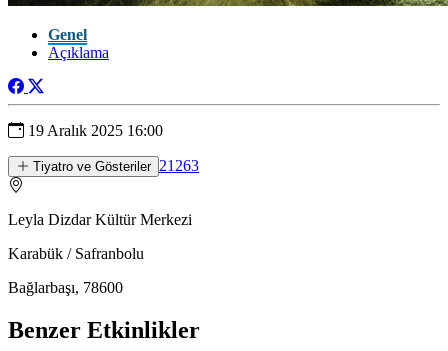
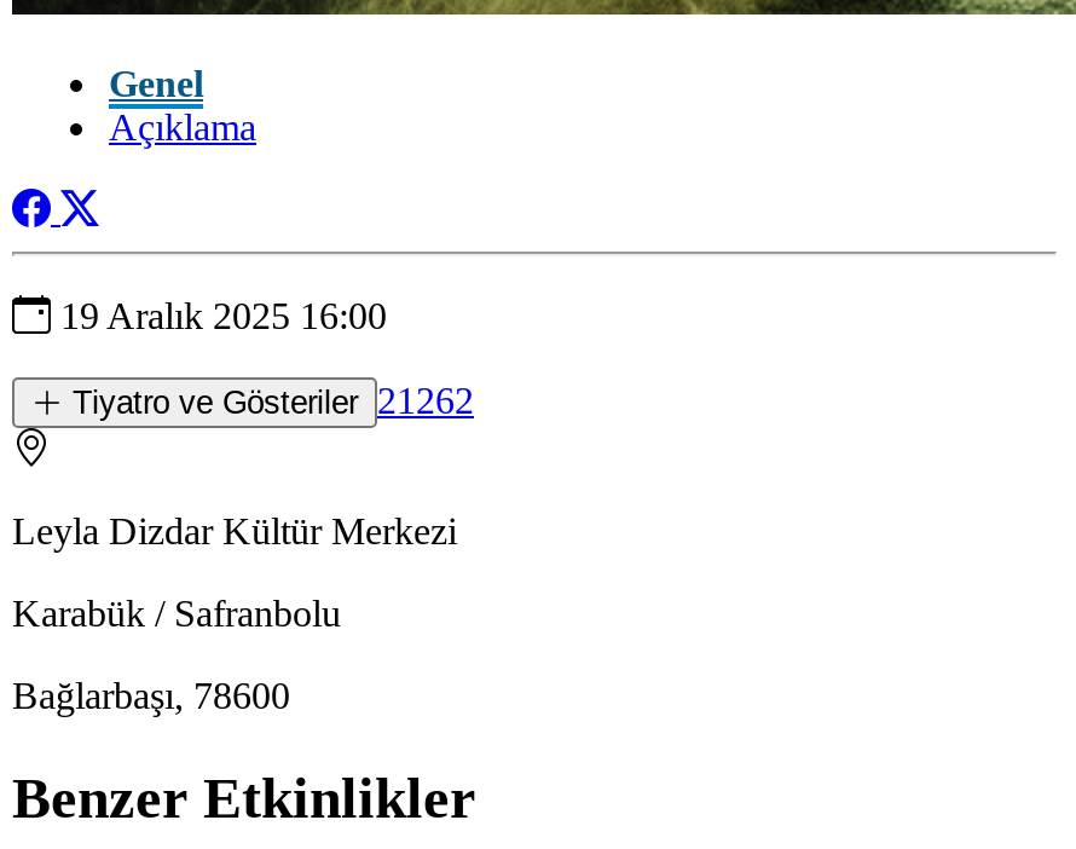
[33,157,199,174] Tiyatro ve Gösteriler 21263 -> [73,380,474,421] Tiyatro ve Gösteriler 21262

